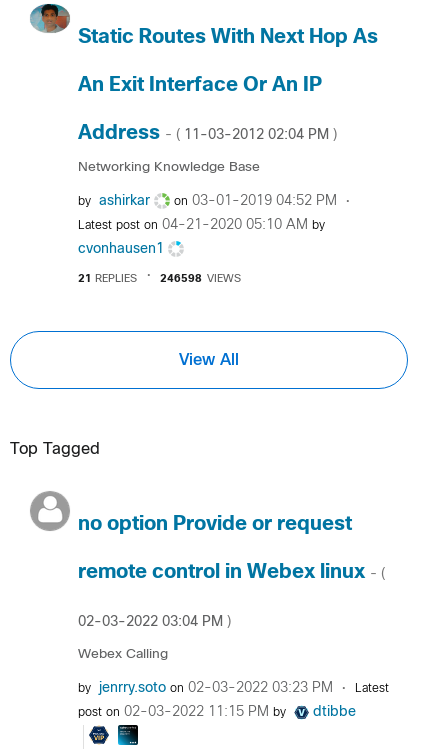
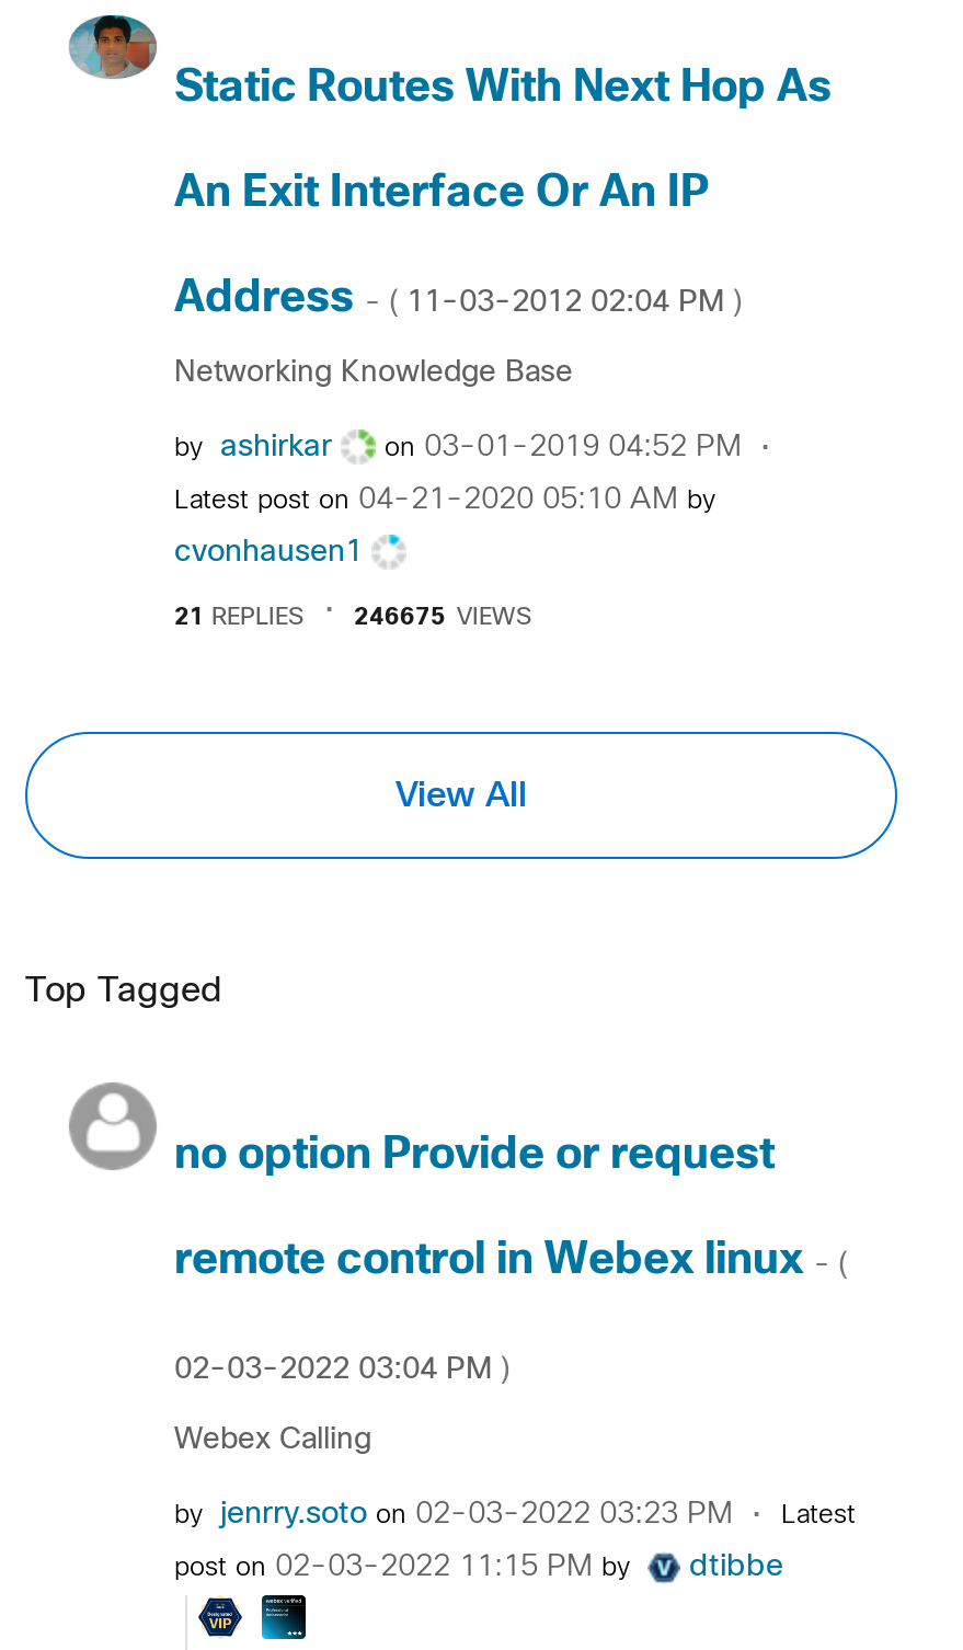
[160,274,241,284] 246598 VIEWS -> [354,607,531,629] 246675 VIEWS

